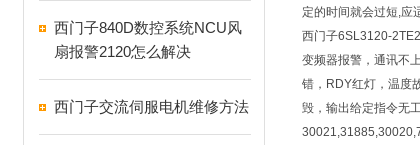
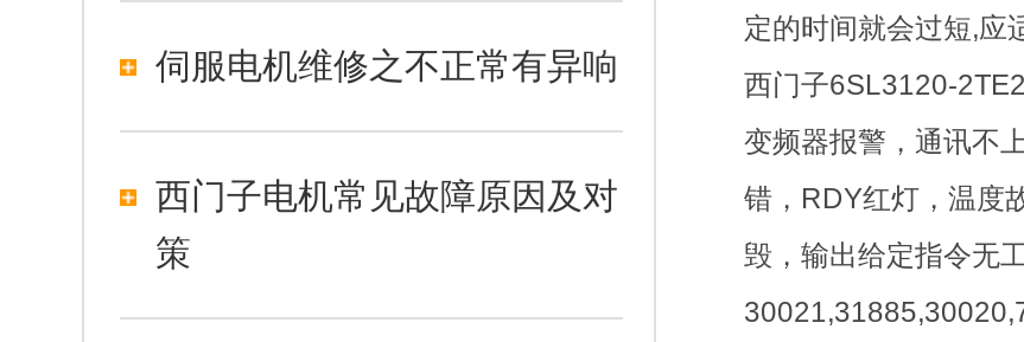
[54,19,242,60] 西门子840D数控系统NCU风 | 扇报警2120怎么解决 -> [155,45,618,85] 伺服电机维修之不正常有异响
[54,98,249,115] 西门子交流伺服电机维修方法 -> [155,175,618,272] 西门子电机常见故障原因及对 | 策

